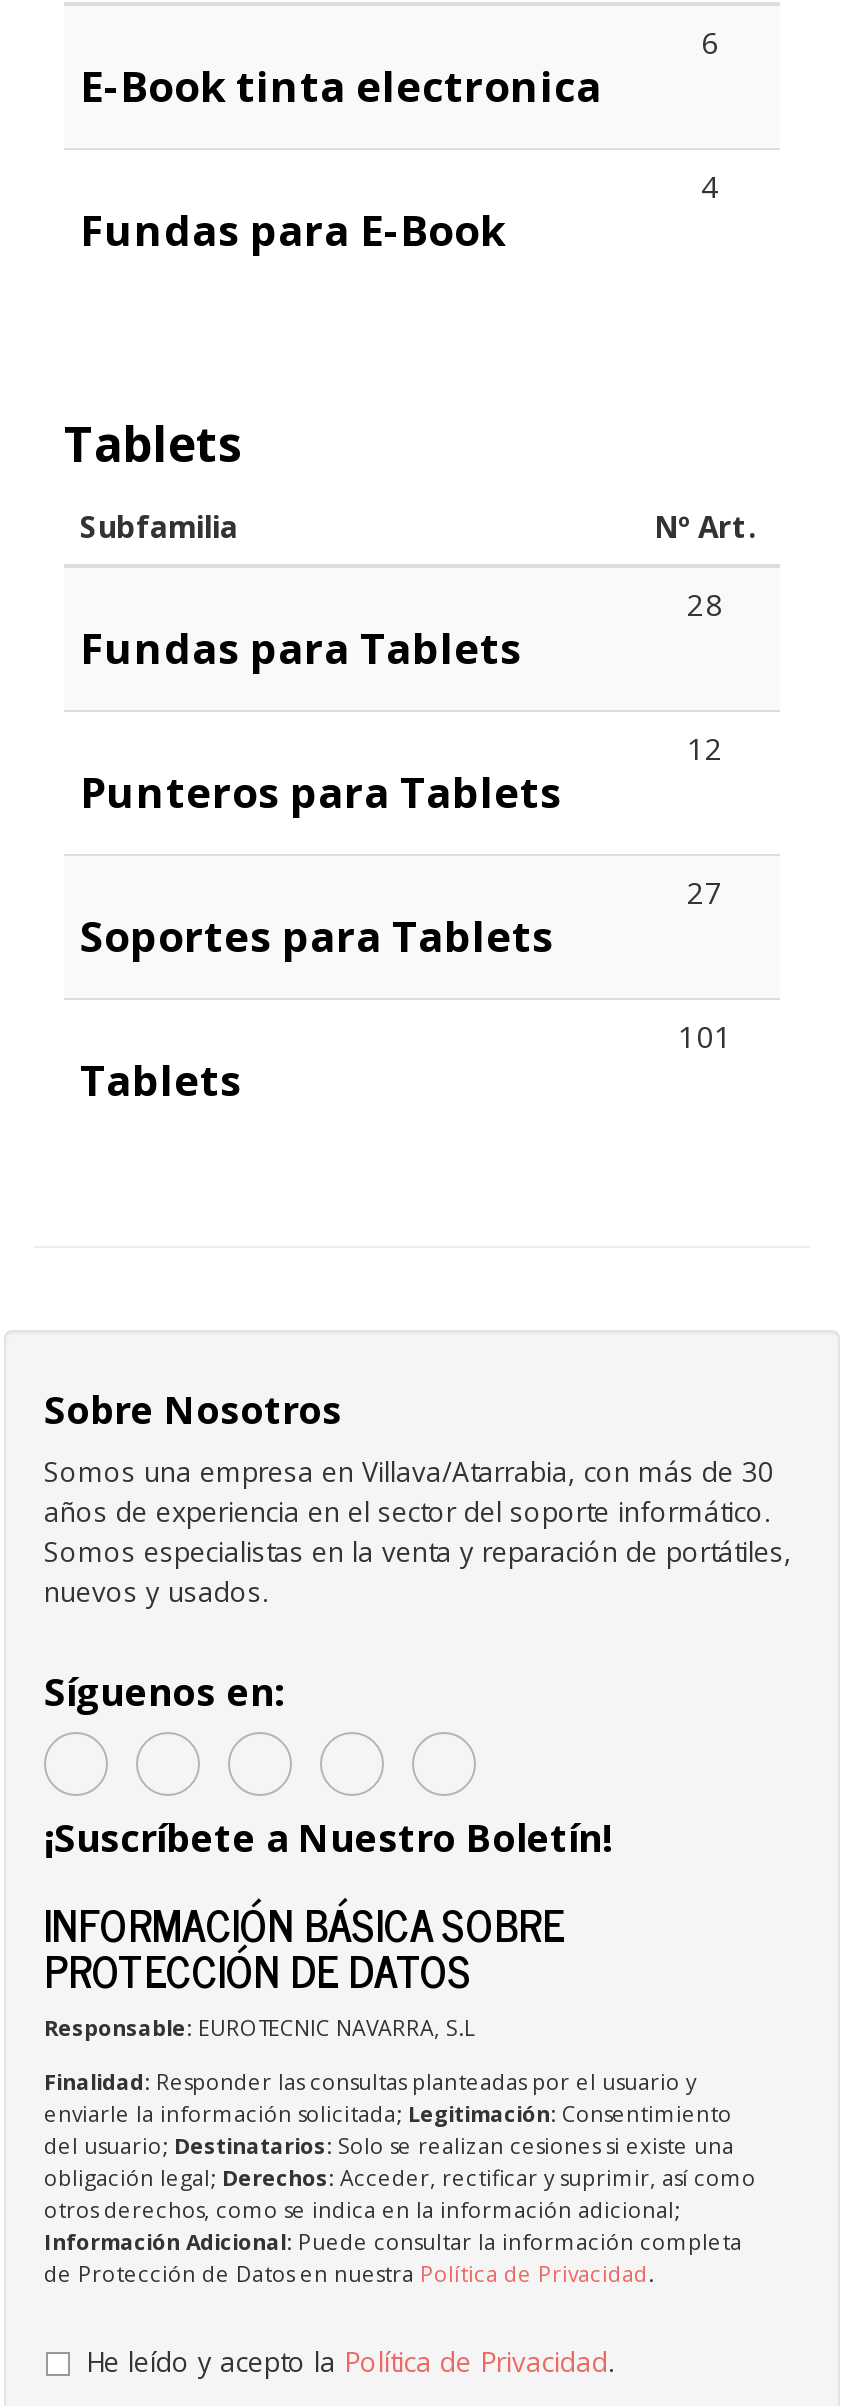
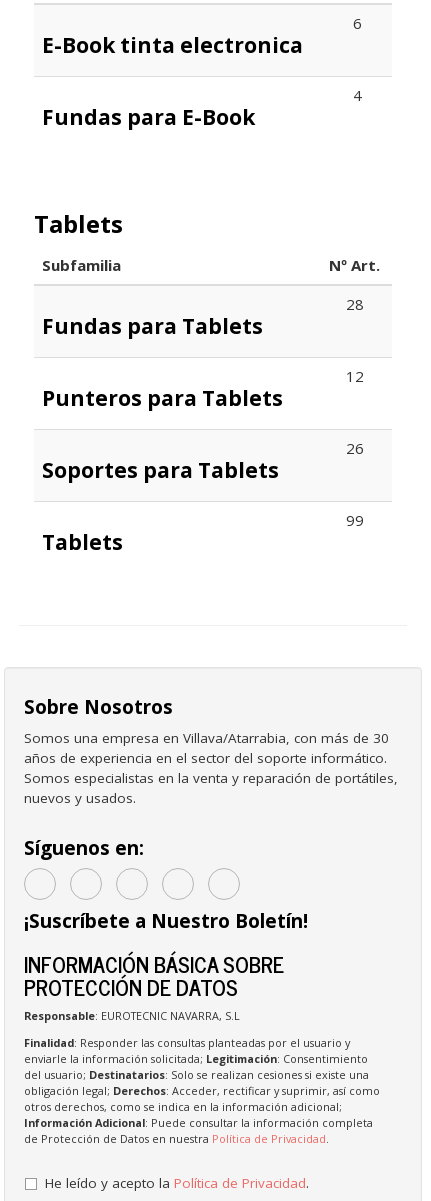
[687,872,723,912] 27 -> [345,438,363,458] 26
[678,1016,732,1056] 101 -> [345,510,363,530] 99

